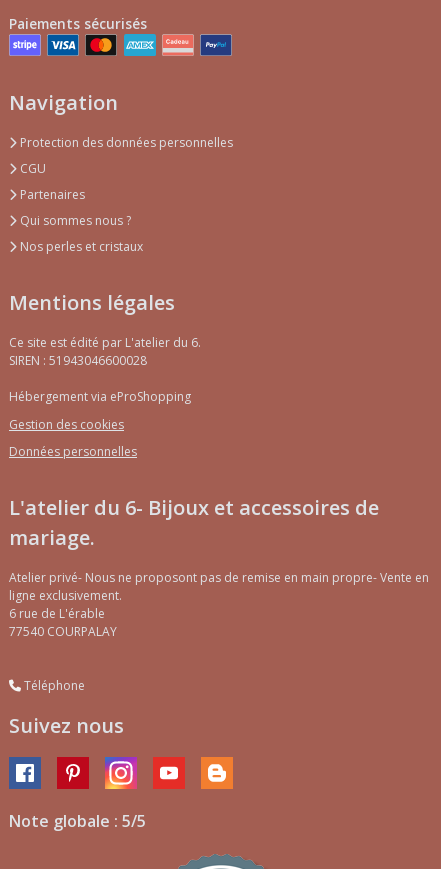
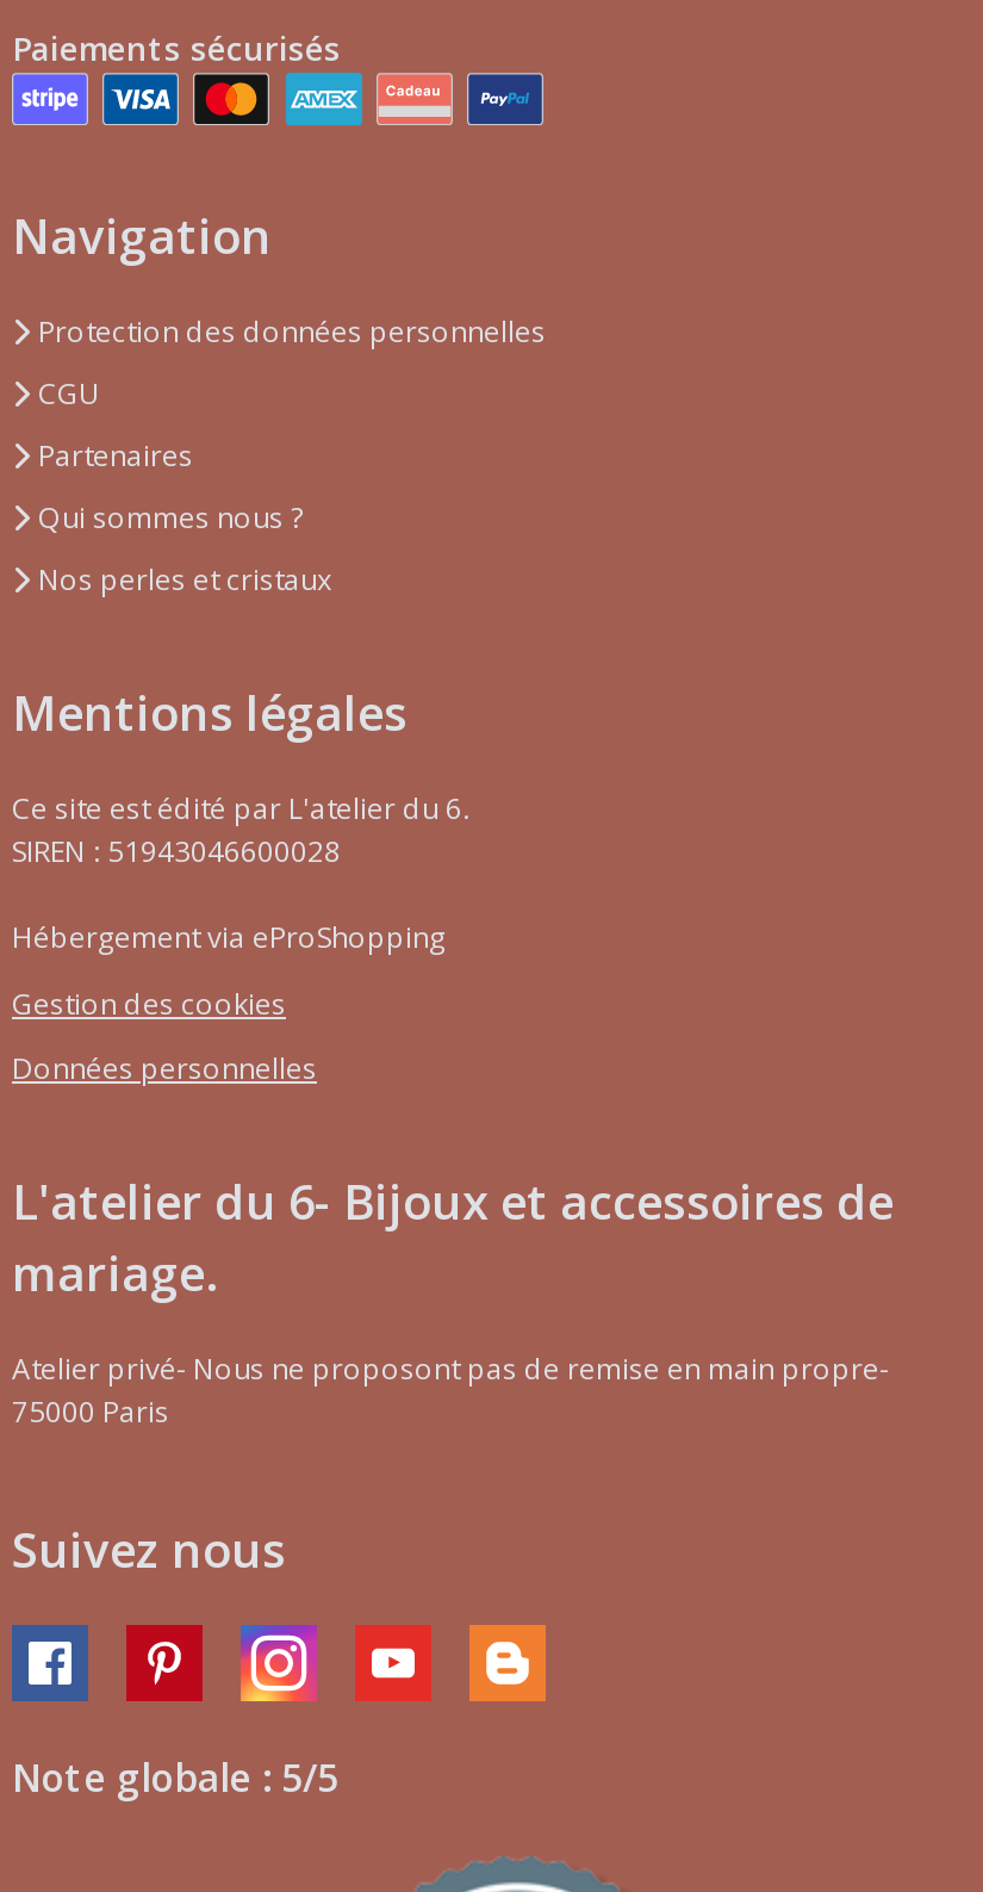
[9,569,429,694] Atelier privé- Nous ne proposont pas de remise en main propre- Vente en | ligne exclusivement. | 6 rue de L'érable | 77540 COURPALAY | Téléphone -> [12,1349,889,1433] Atelier privé- Nous ne proposont pas de remise en main propre- | 75000 Paris

